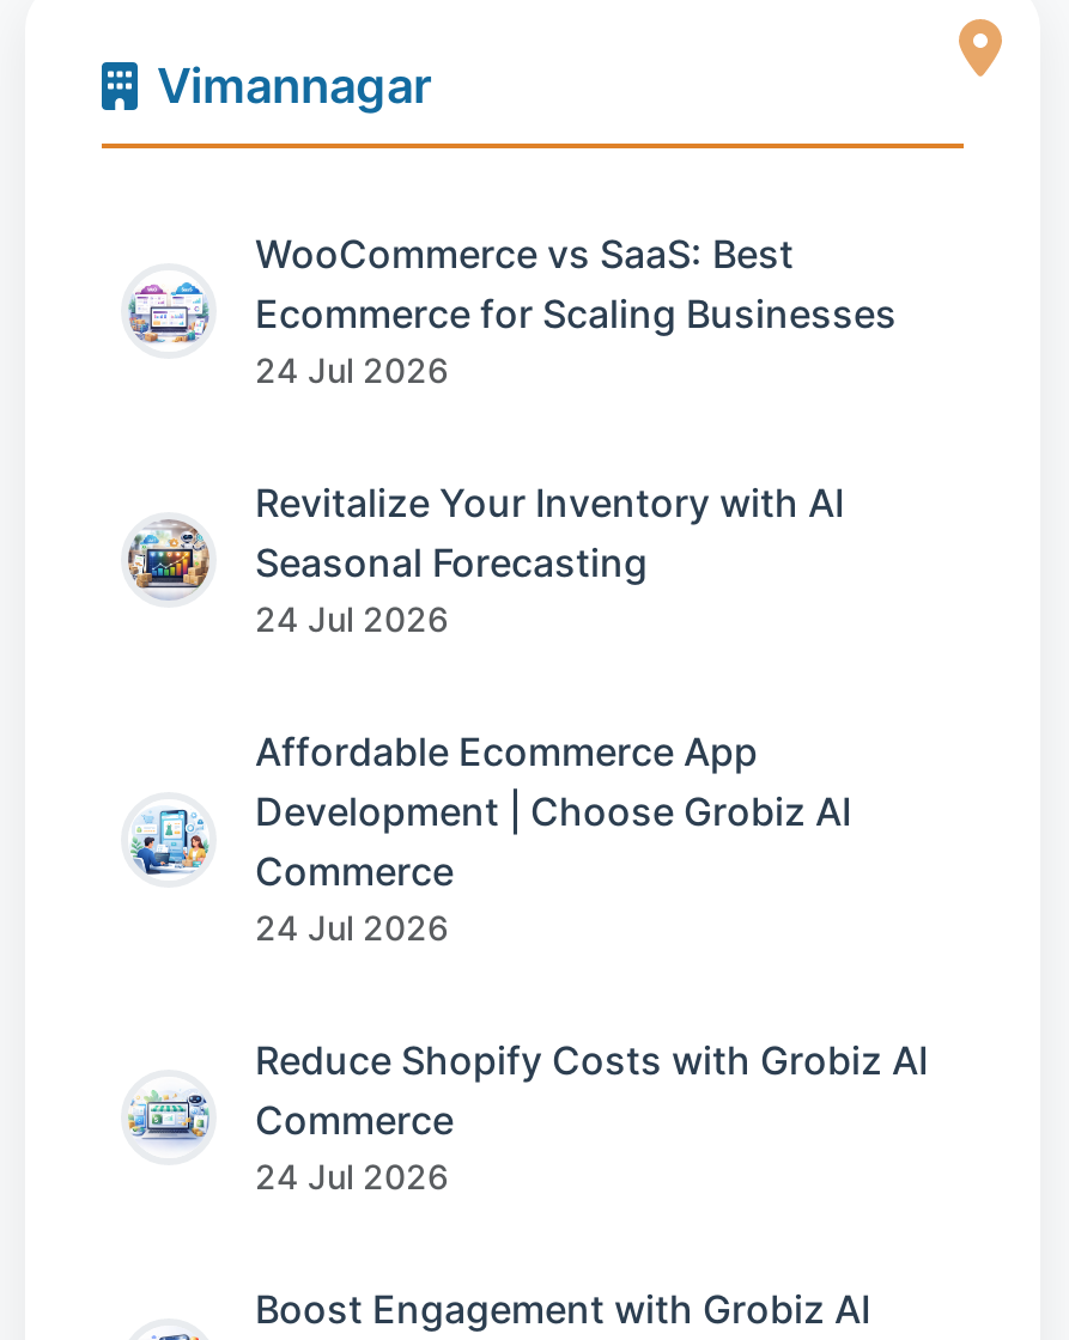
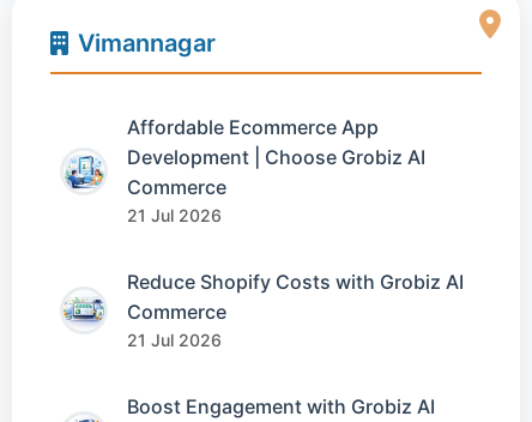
[123,230,897,639] [image] | WooCommerce vs SaaS: Best | Ecommerce for Scaling Businesses | 24 Jul 2026 | Revitalize Your Inventory with AI | Seasonal Forecasting | 24 Jul 2026 -> none
[123,514,214,608] [image] -> none
[255,907,449,948] 24 Jul 2026 -> [127,205,222,225] 21 Jul 2026
[255,1156,449,1196] 24 Jul 2026 -> [127,330,222,350] 21 Jul 2026

